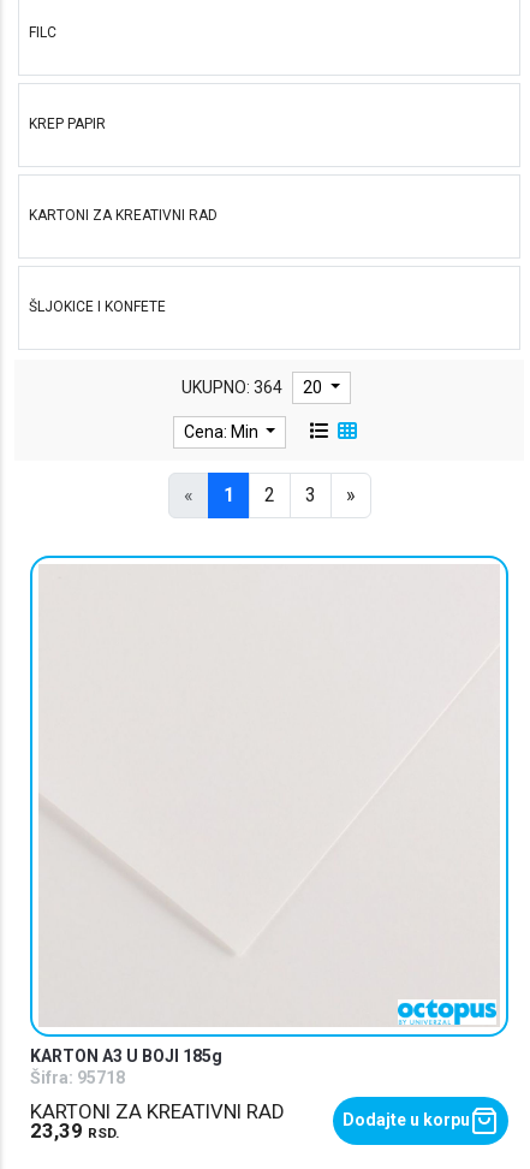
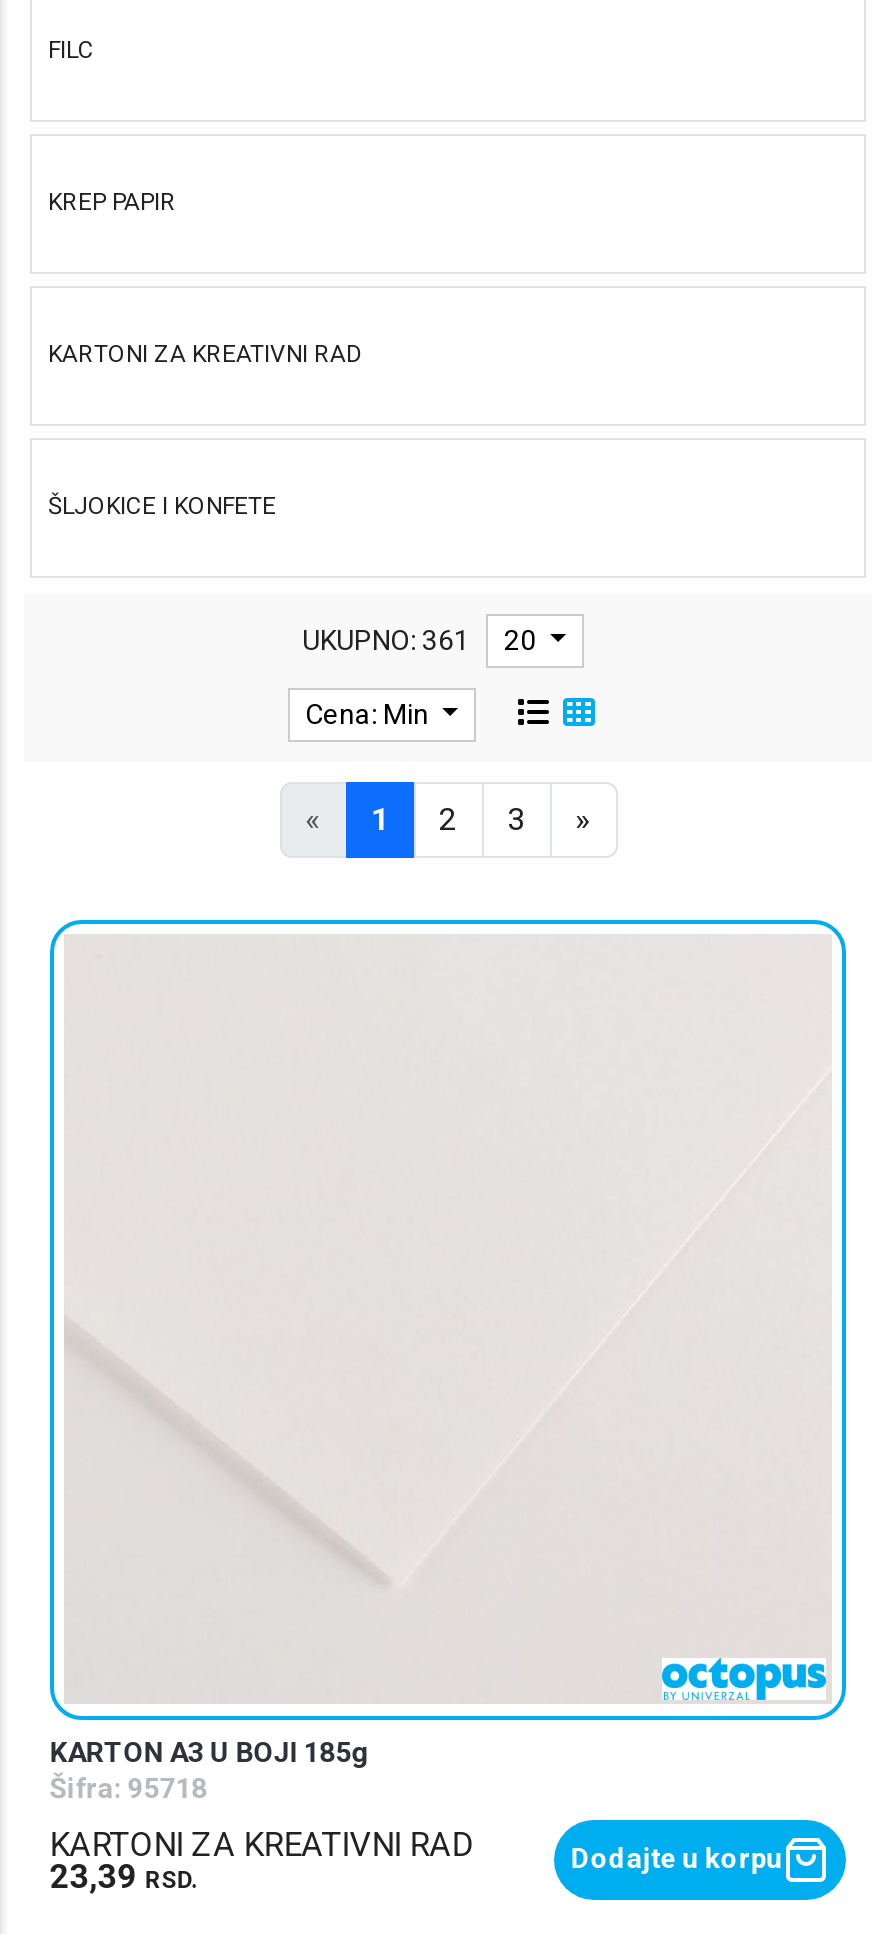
[181,377,326,397] UKUPNO: 364 20 -> [302,623,542,655] UKUPNO: 361 20

